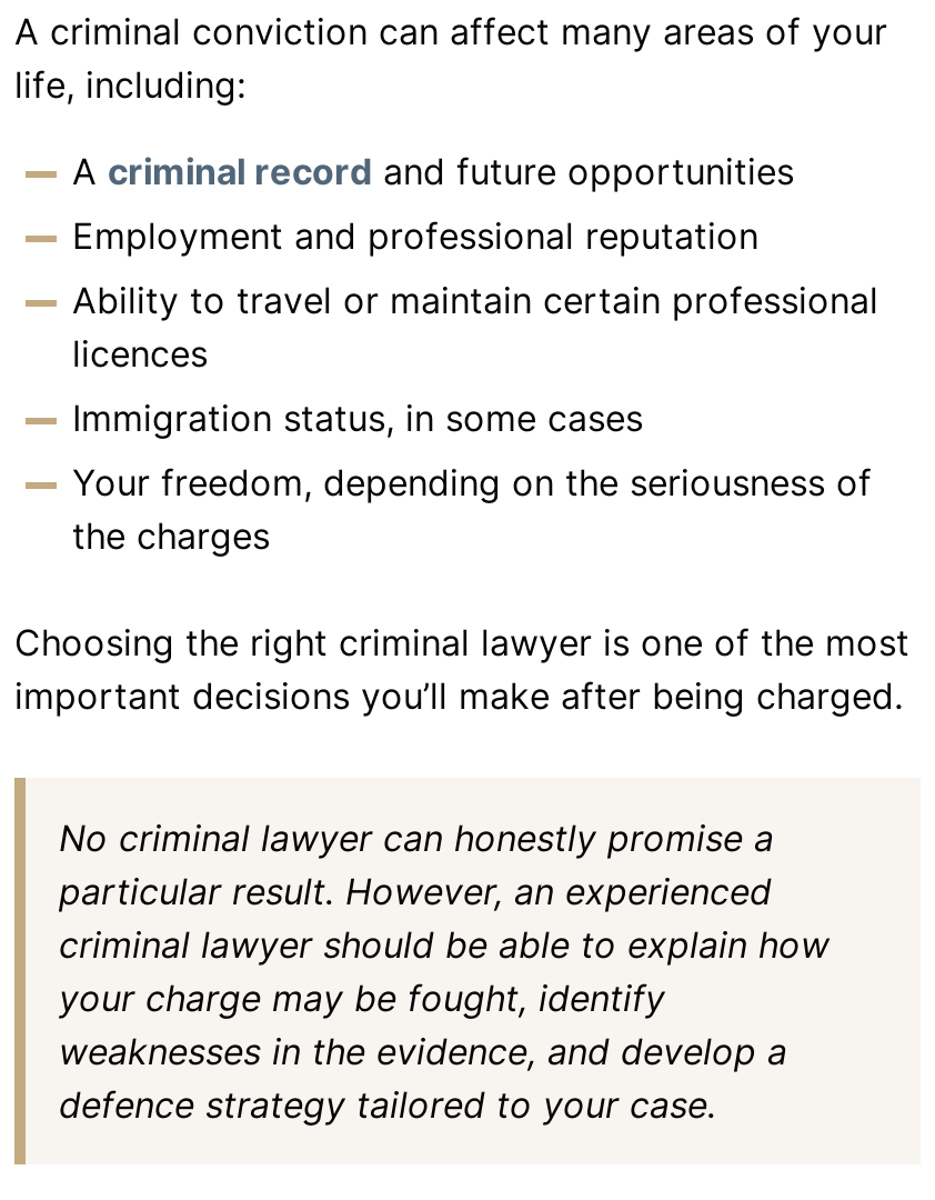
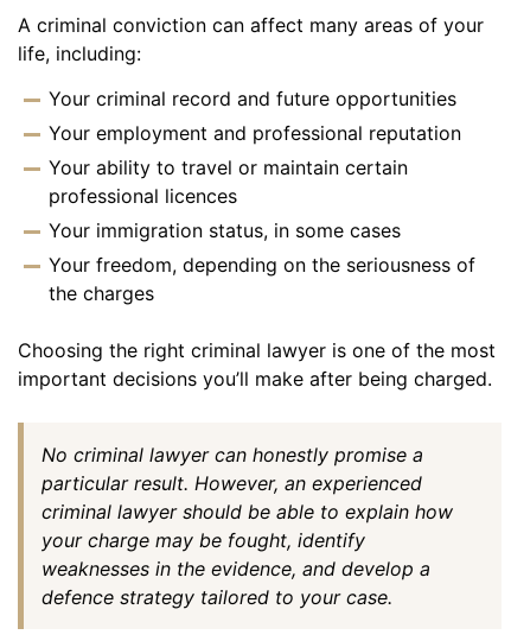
[72,149,878,440] A criminal record and future opportunities | Employment and professional reputation | Ability to travel or maintain certain professional | licences | Immigration status, in some cases -> [49,87,461,243] Your criminal record and future opportunities | Your employment and professional reputation | Your ability to travel or maintain certain | professional licences | Your immigration status, in some cases

